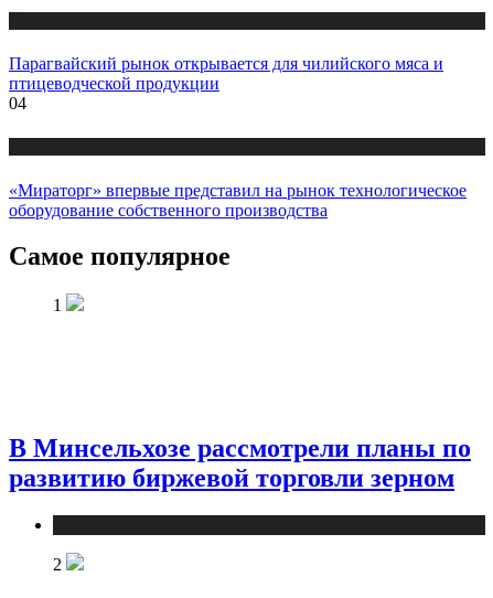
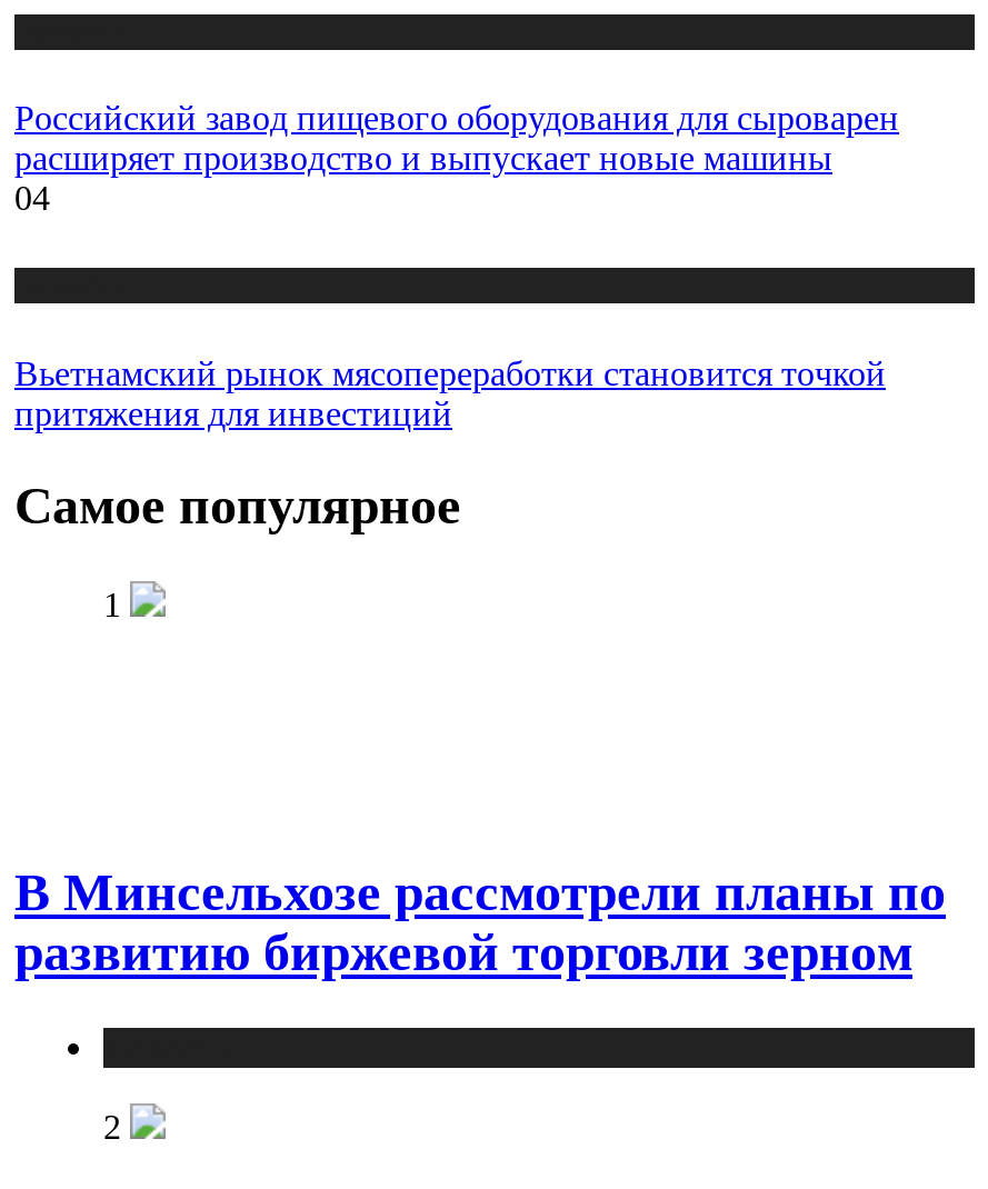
[9,54,443,93] Парагвайский рынок открывается для чилийского мяса и | птицеводческой продукции -> [14,99,899,177] Российский завод пищевого оборудования для сыроварен | расширяет производство и выпускает новые машины
[9,180,467,219] «Мираторг» впервые представил на рынок технологическое | оборудование собственного производства -> [14,353,886,431] Вьетнамский рынок мясопереработки становится точкой | притяжения для инвестиций

